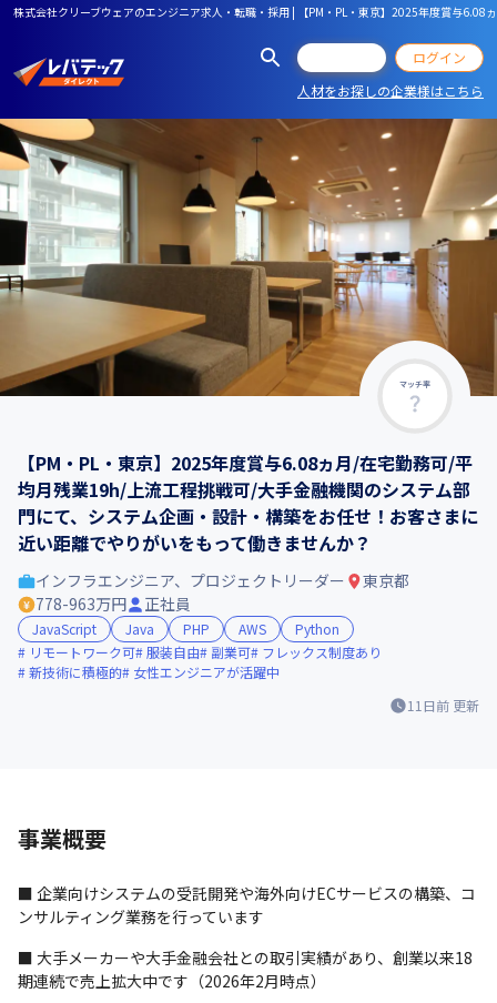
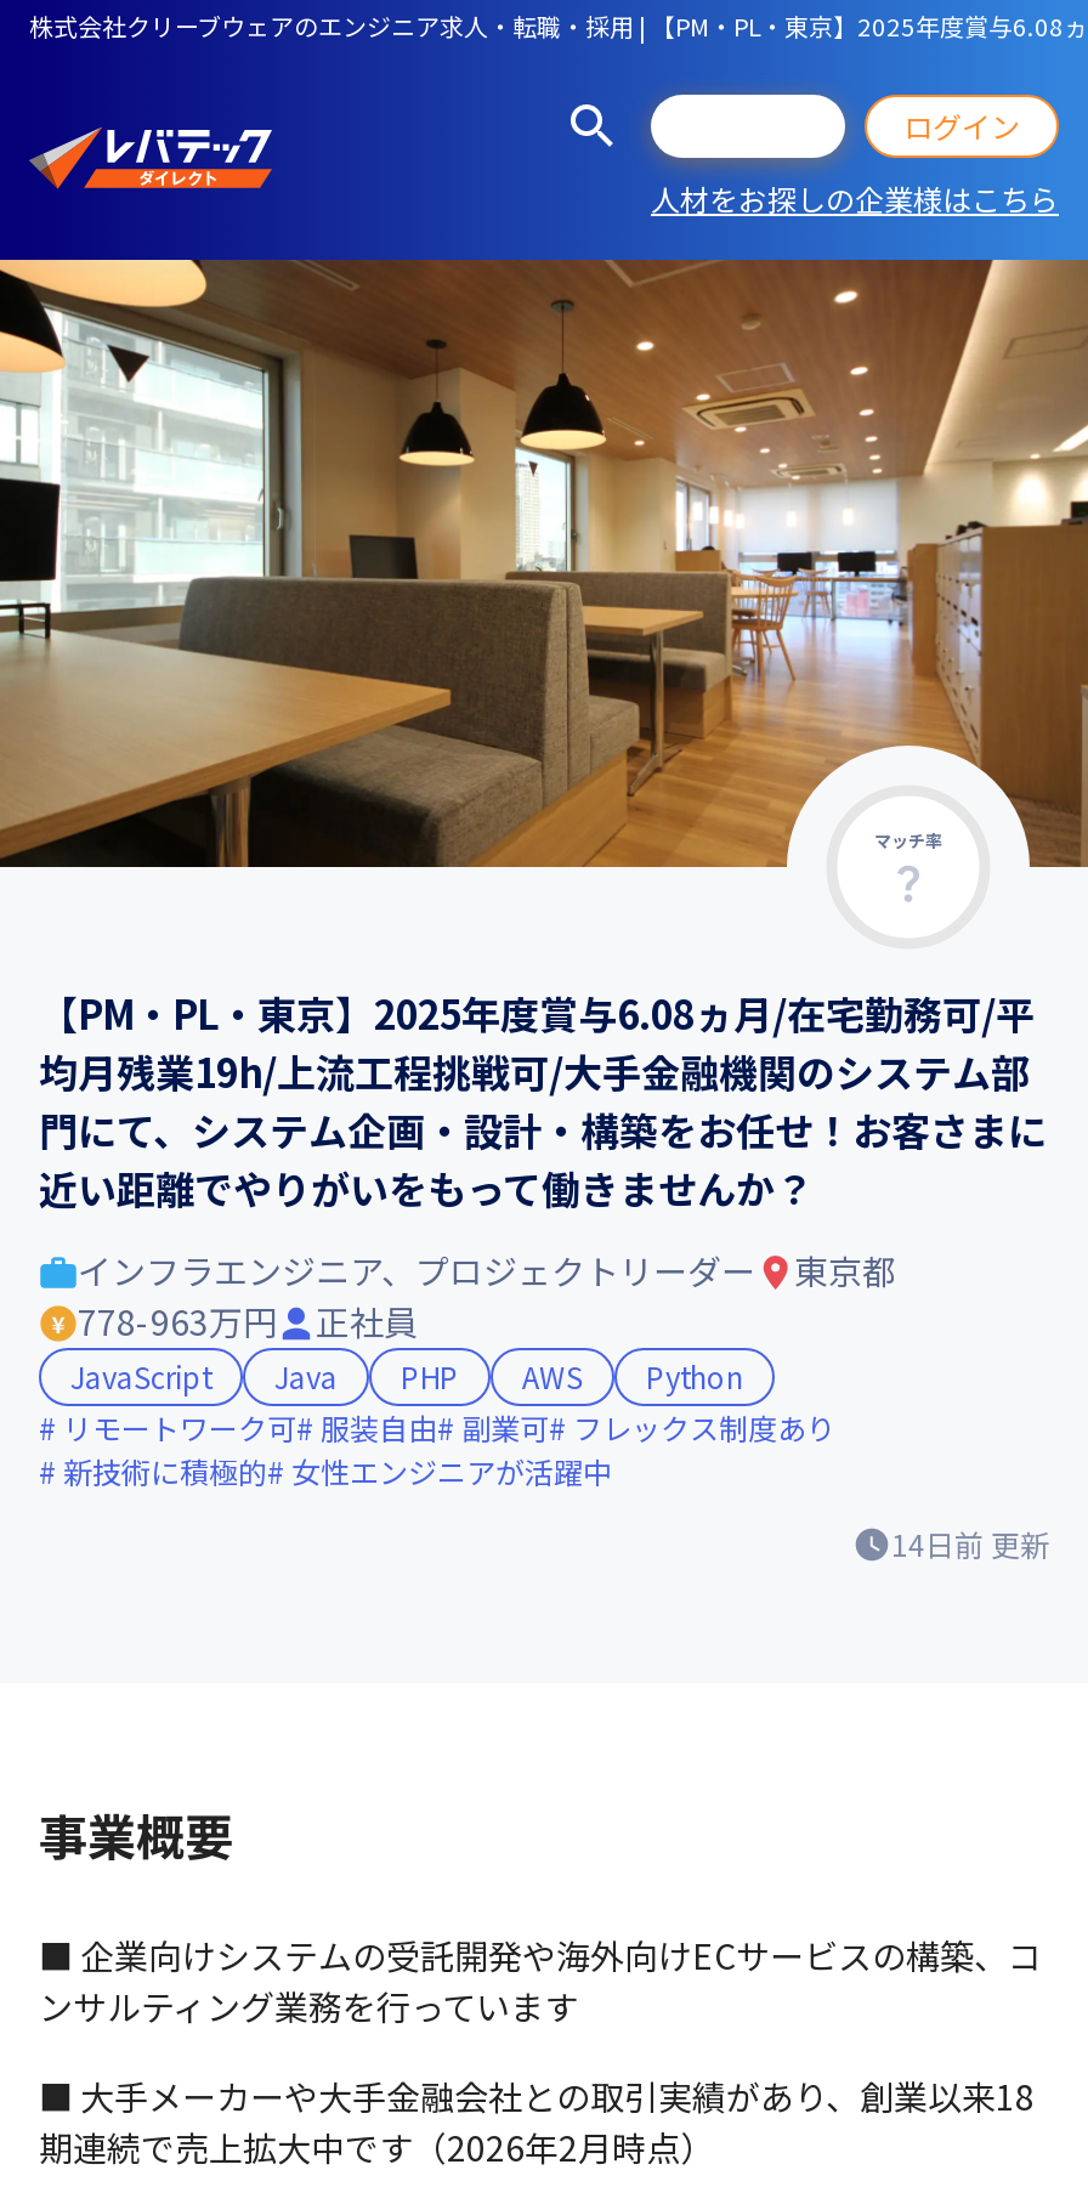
[407,696,479,715] 11日前更新 -> [891,1523,1049,1564] 14日前更新

